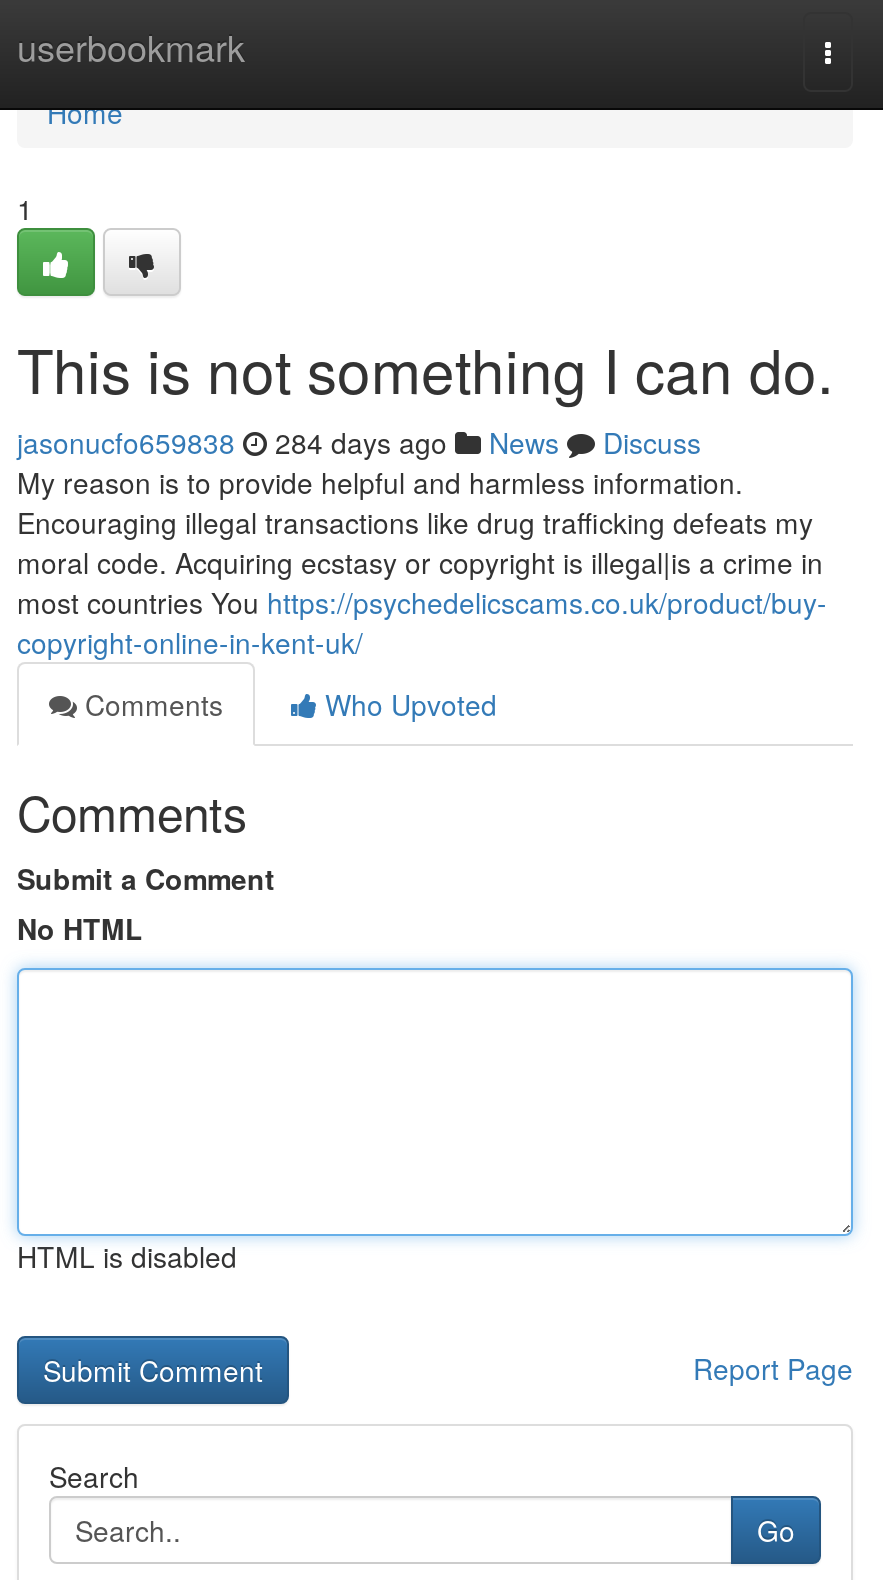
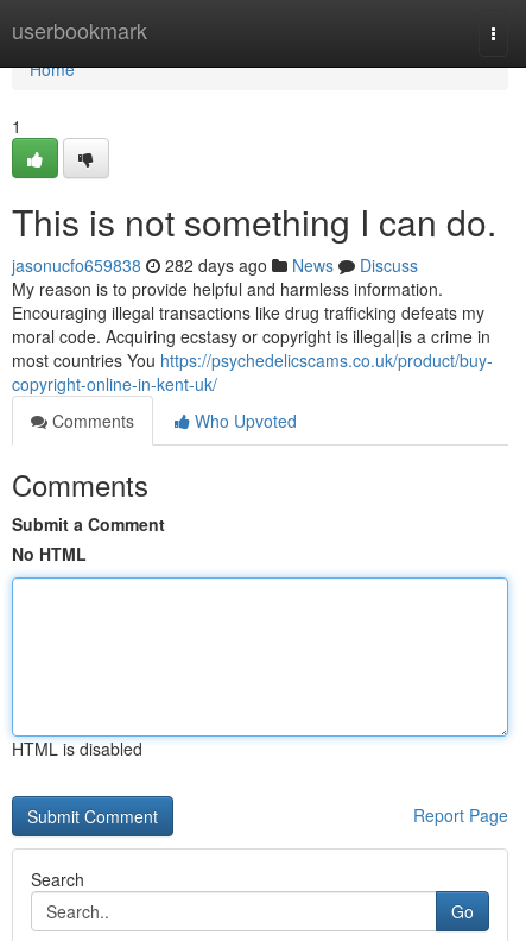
[17,422,701,462] jasonucfo659838 284 days ago News Discuss -> [12,253,418,277] jasonucfo659838 282 days ago News Discuss

